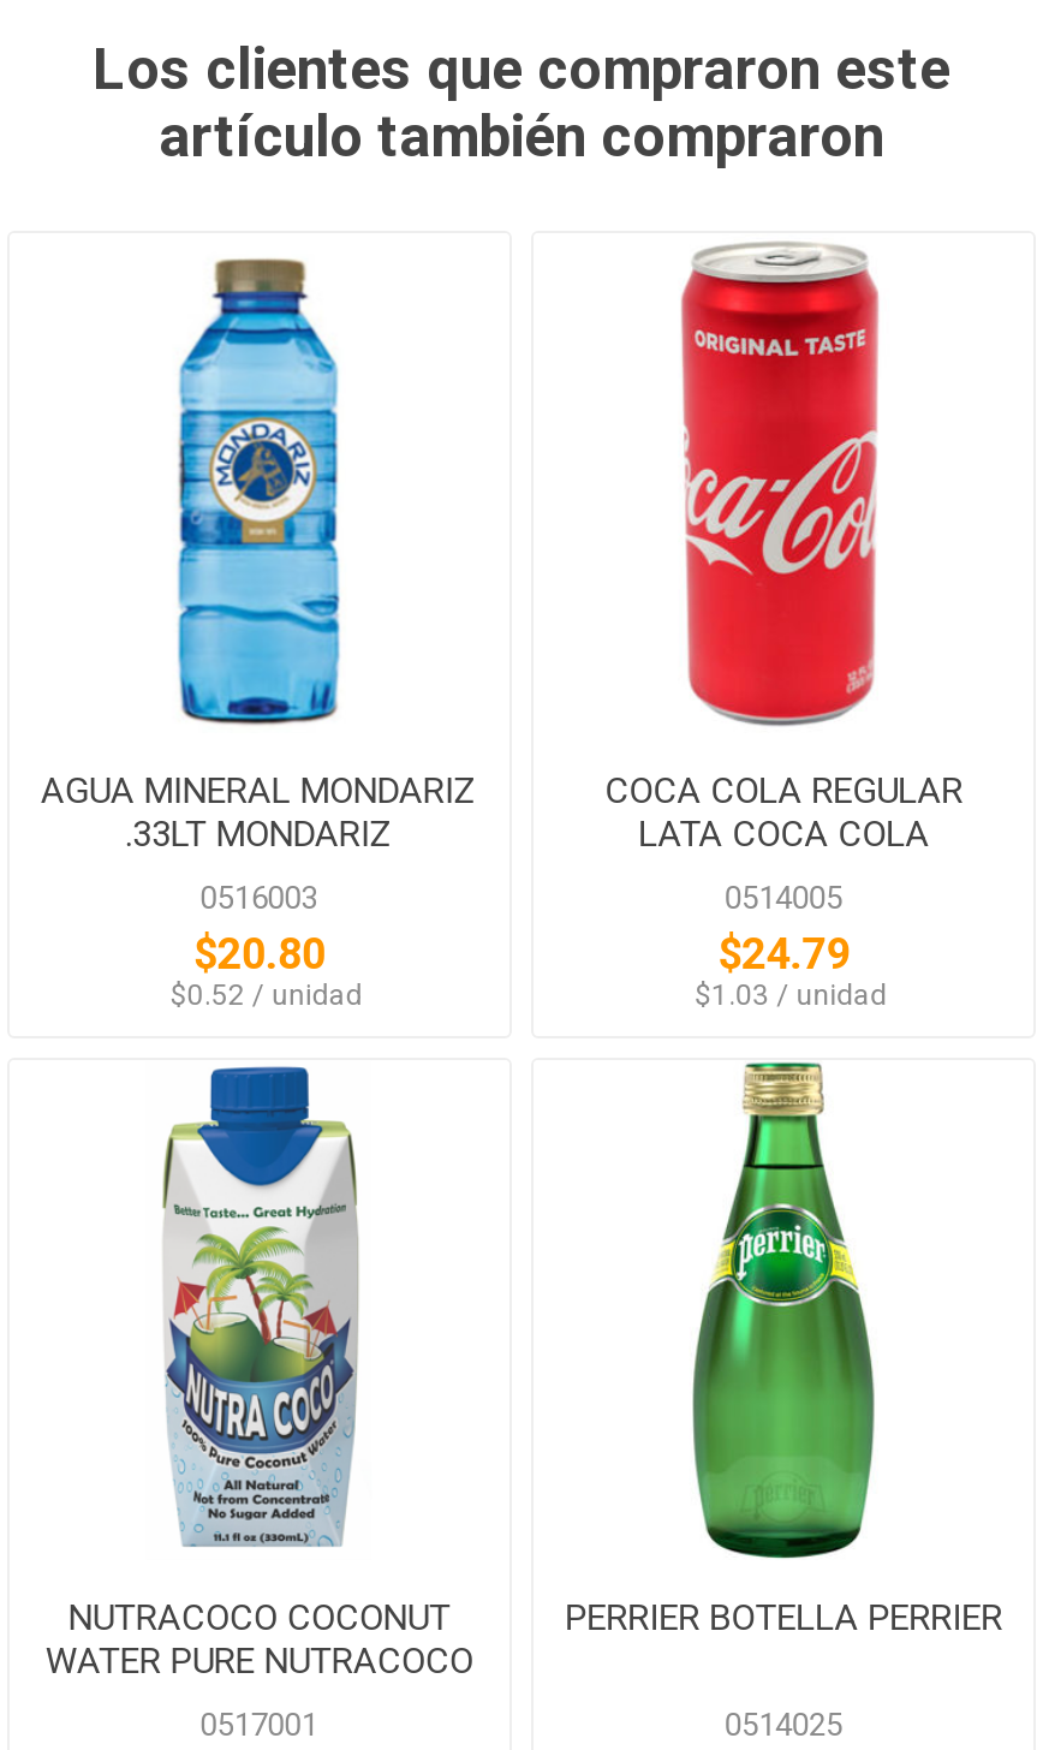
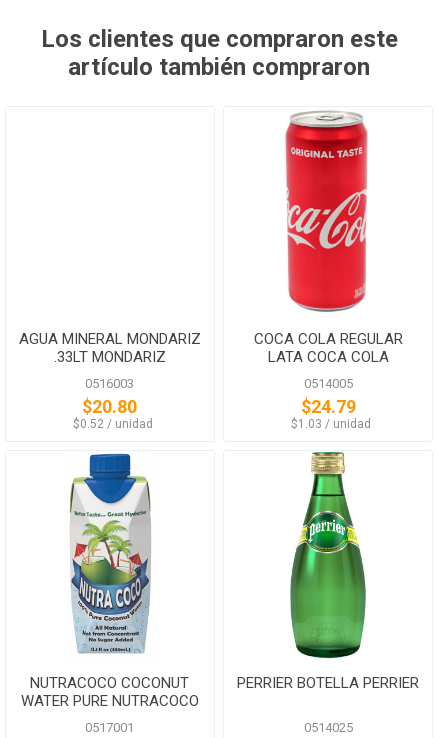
[175,257,341,726] [image] -> none

